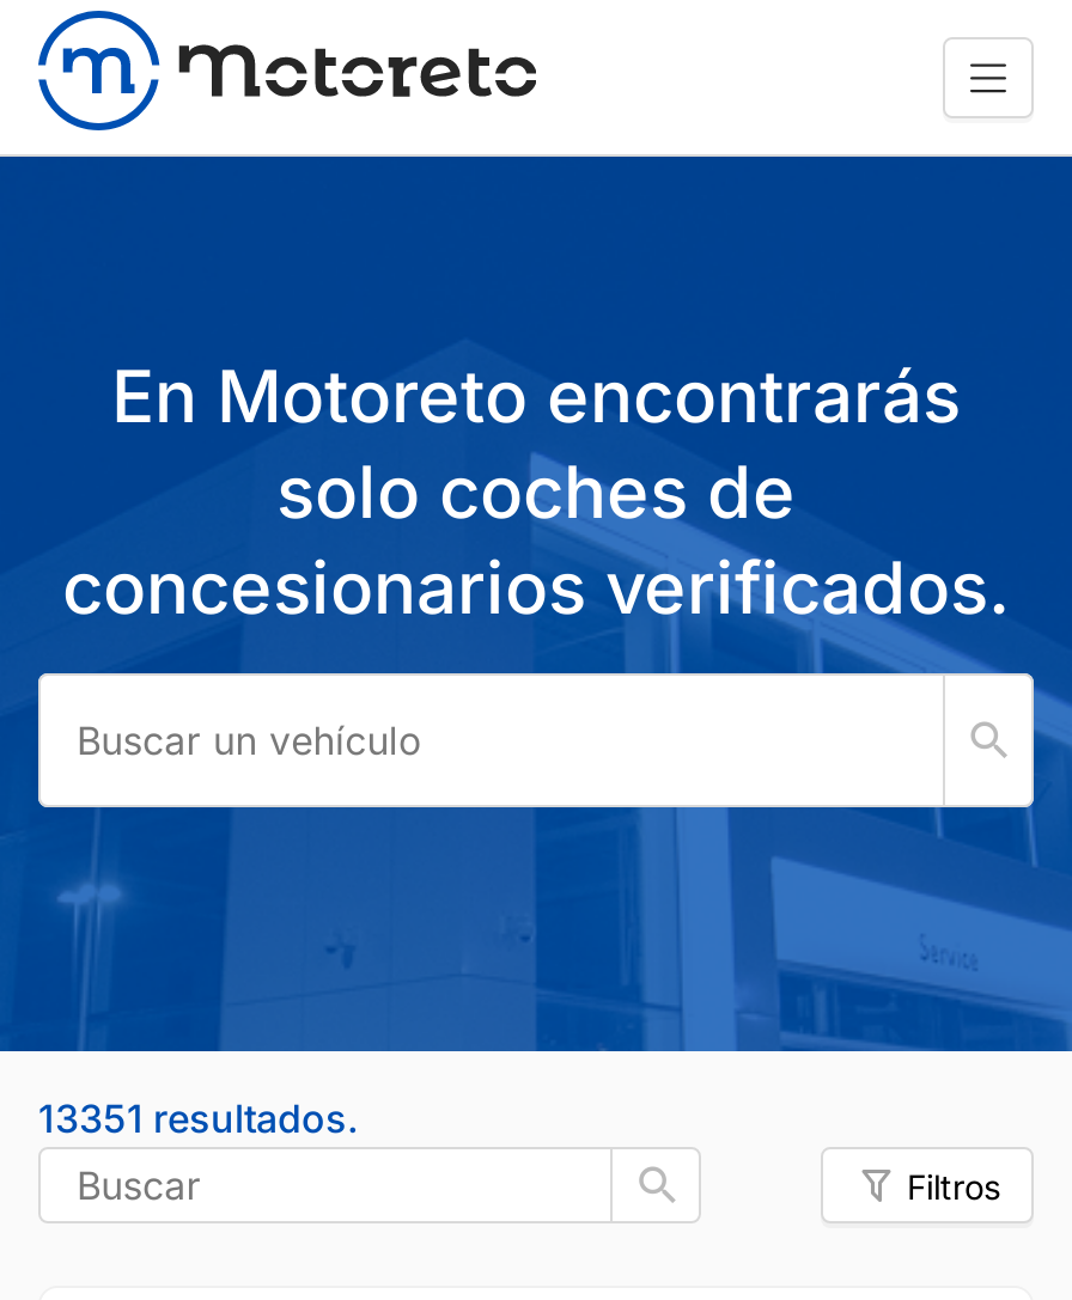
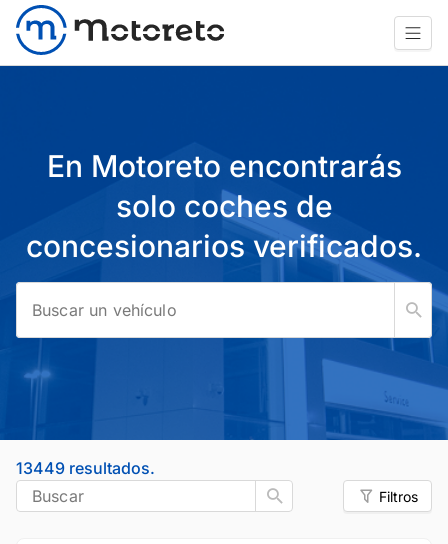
[38,1094,359,1142] 13351 resultados. -> [16,458,155,478] 13449 resultados.

